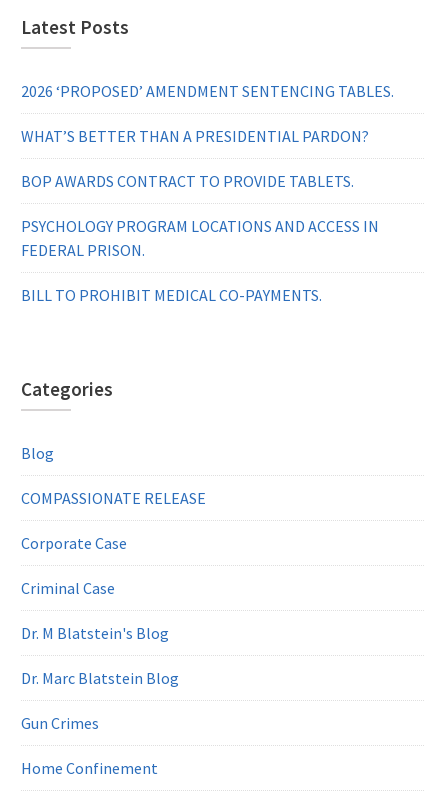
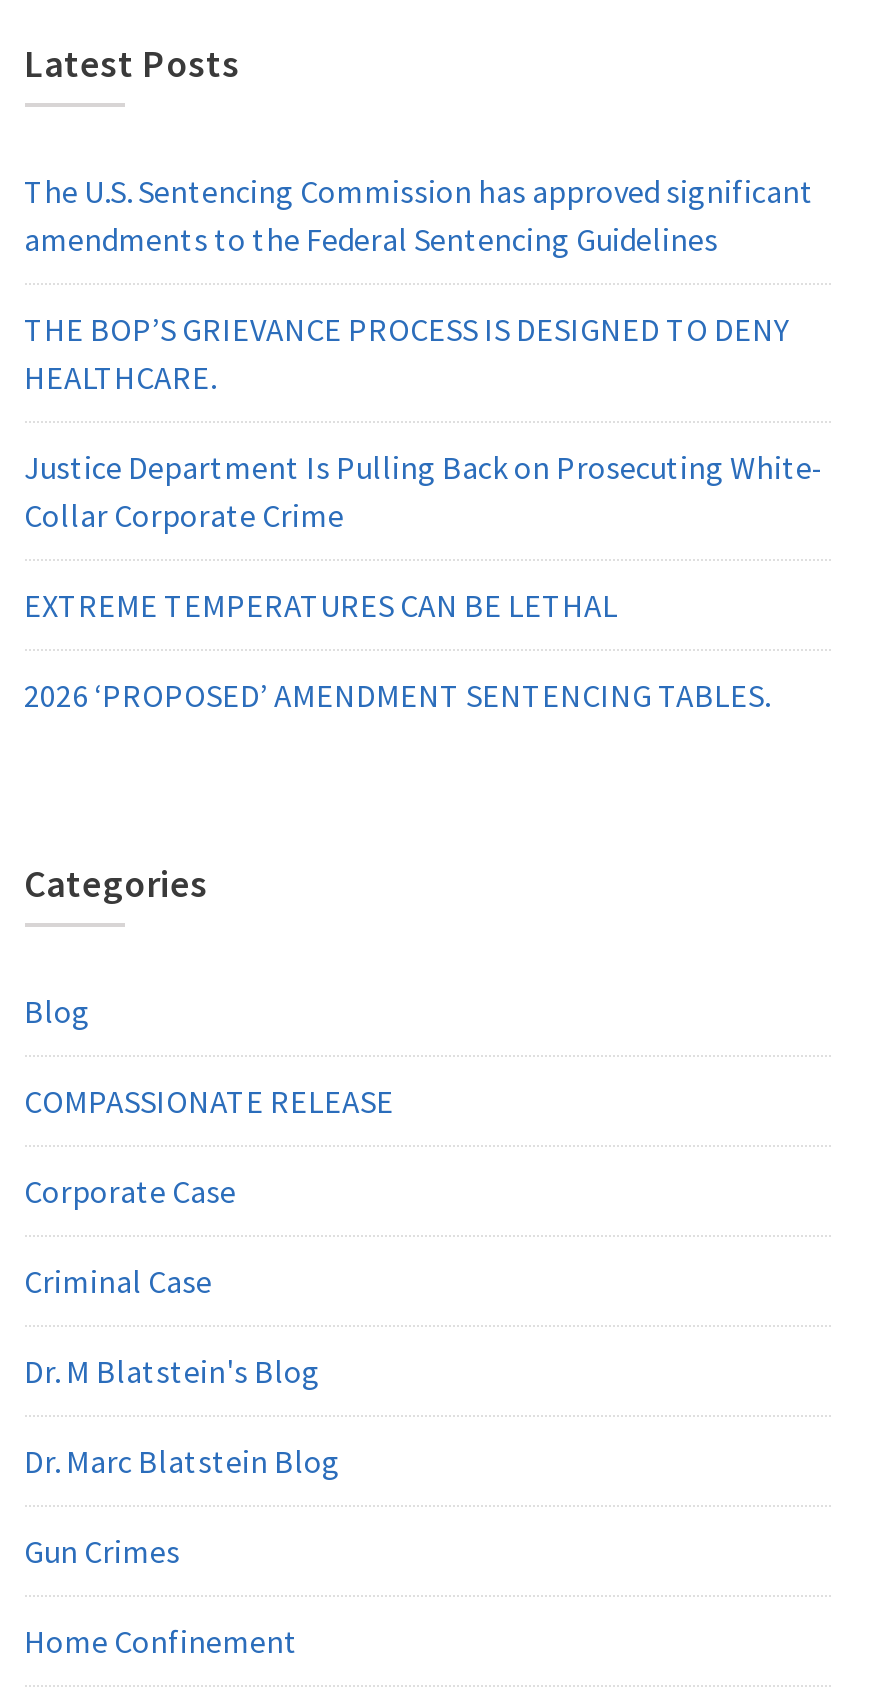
none -> [24,170,824,624] The U.S. Sentencing Commission has approved significant | amendments to the Federal Sentencing Guidelines | THE BOP’S GRIEVANCE PROCESS IS DESIGNED TO DENY | HEALTHCARE. | Justice Department Is Pulling Back on Prosecuting White- | Collar Corporate Crime | EXTREME TEMPERATURES CAN BE LETHAL
moved [20,81,393,101] -> [24,674,770,714]: 2026 ‘PROPOSED’ AMENDMENT SENTENCING TABLES.
[20,126,378,305] WHAT’S BETTER THAN A PRESIDENTIAL PARDON? | BOP AWARDS CONTRACT TO PROVIDE TABLETS. | PSYCHOLOGY PROGRAM LOCATIONS AND ACCESS IN | FEDERAL PRISON. | BILL TO PROHIBIT MEDICAL CO-PAYMENTS. -> none

